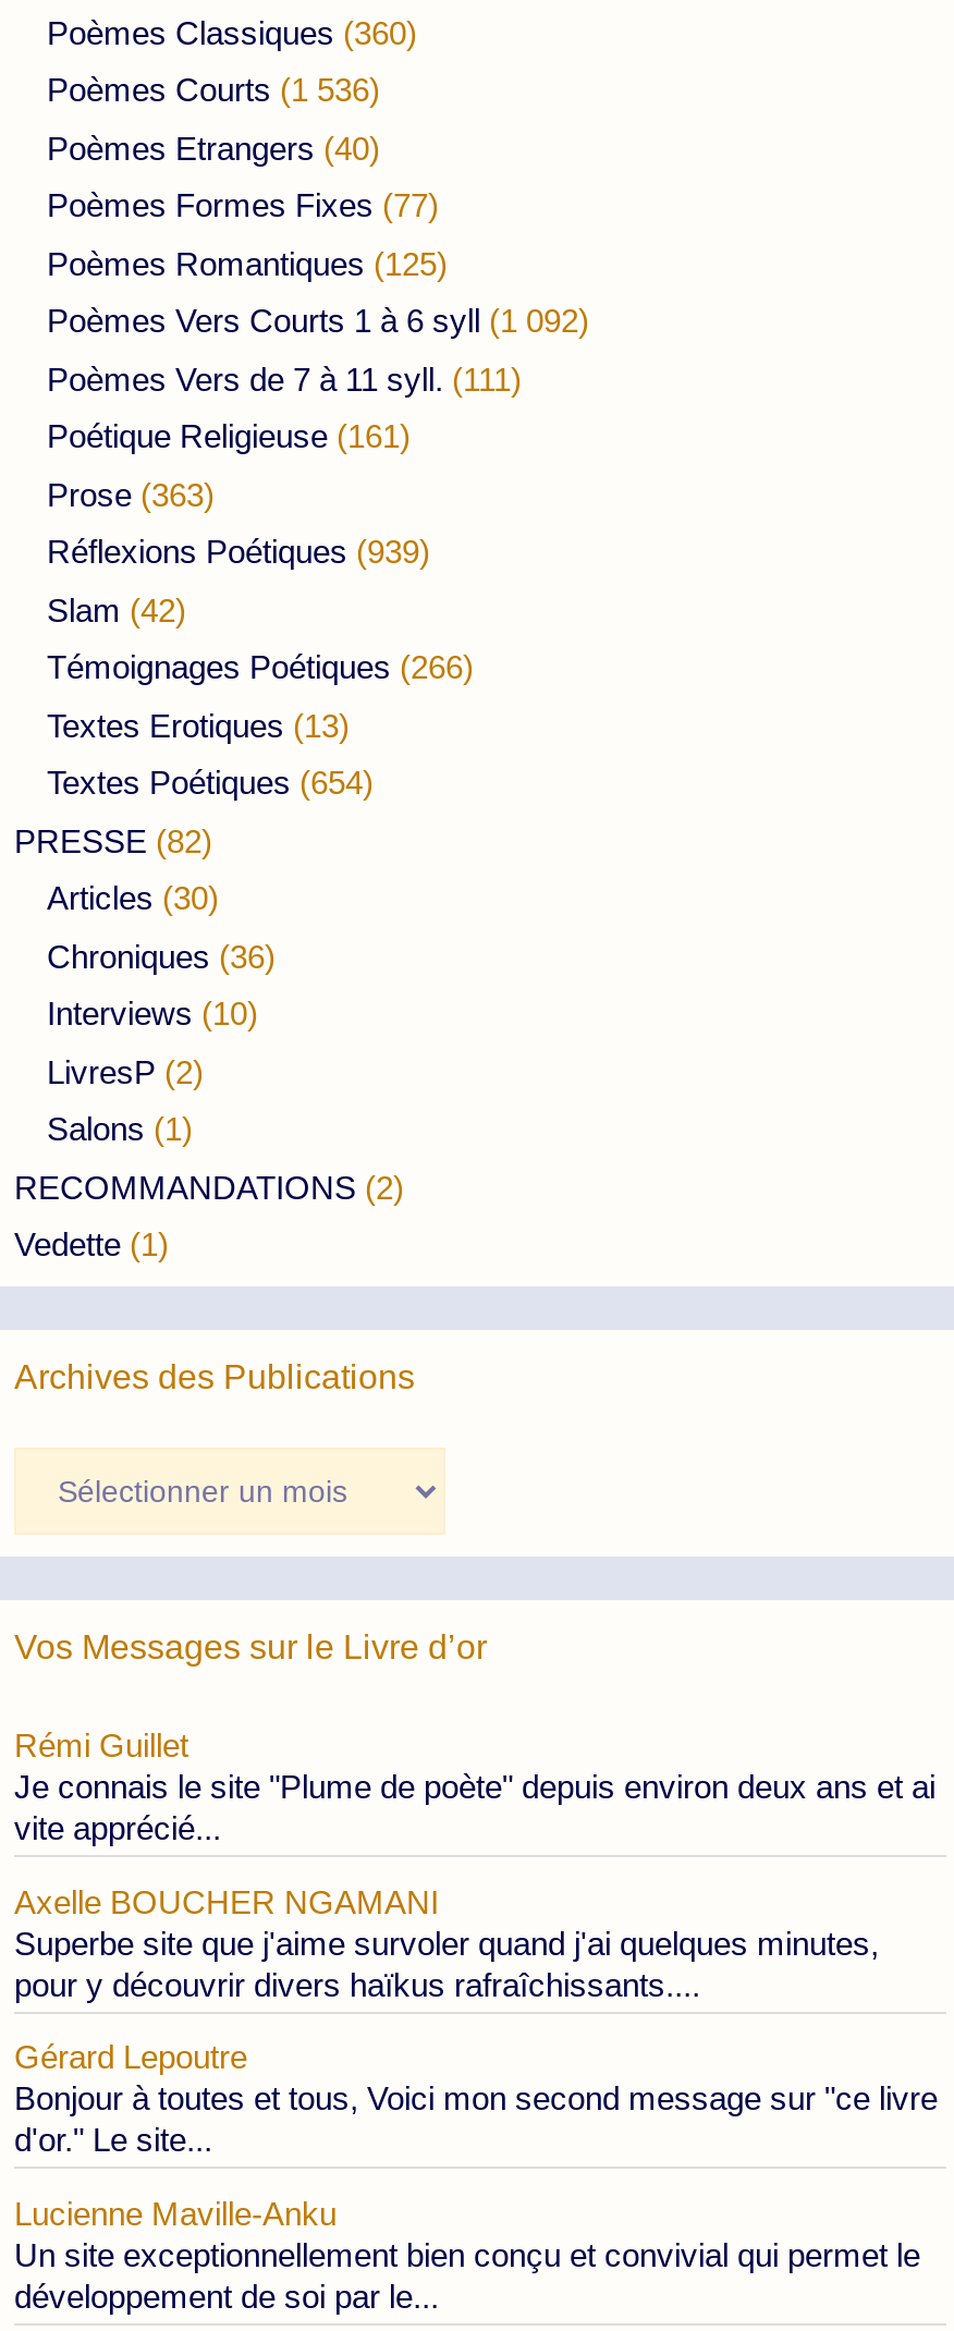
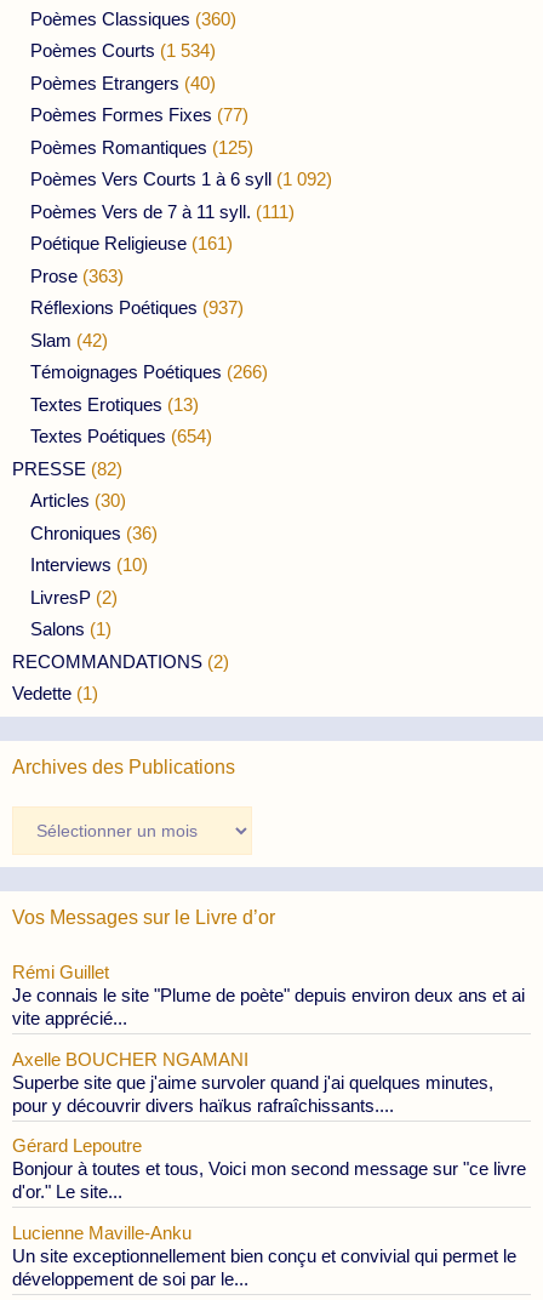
[47,72,380,109] Poèmes Courts (1 536) -> [30,41,216,61] Poèmes Courts (1 534)
[47,534,430,571] Réflexions Poétiques (939) -> [30,298,244,318] Réflexions Poétiques (937)

